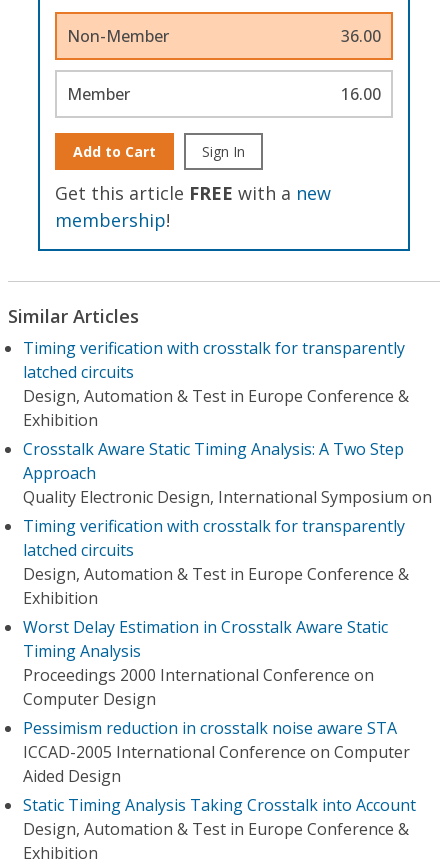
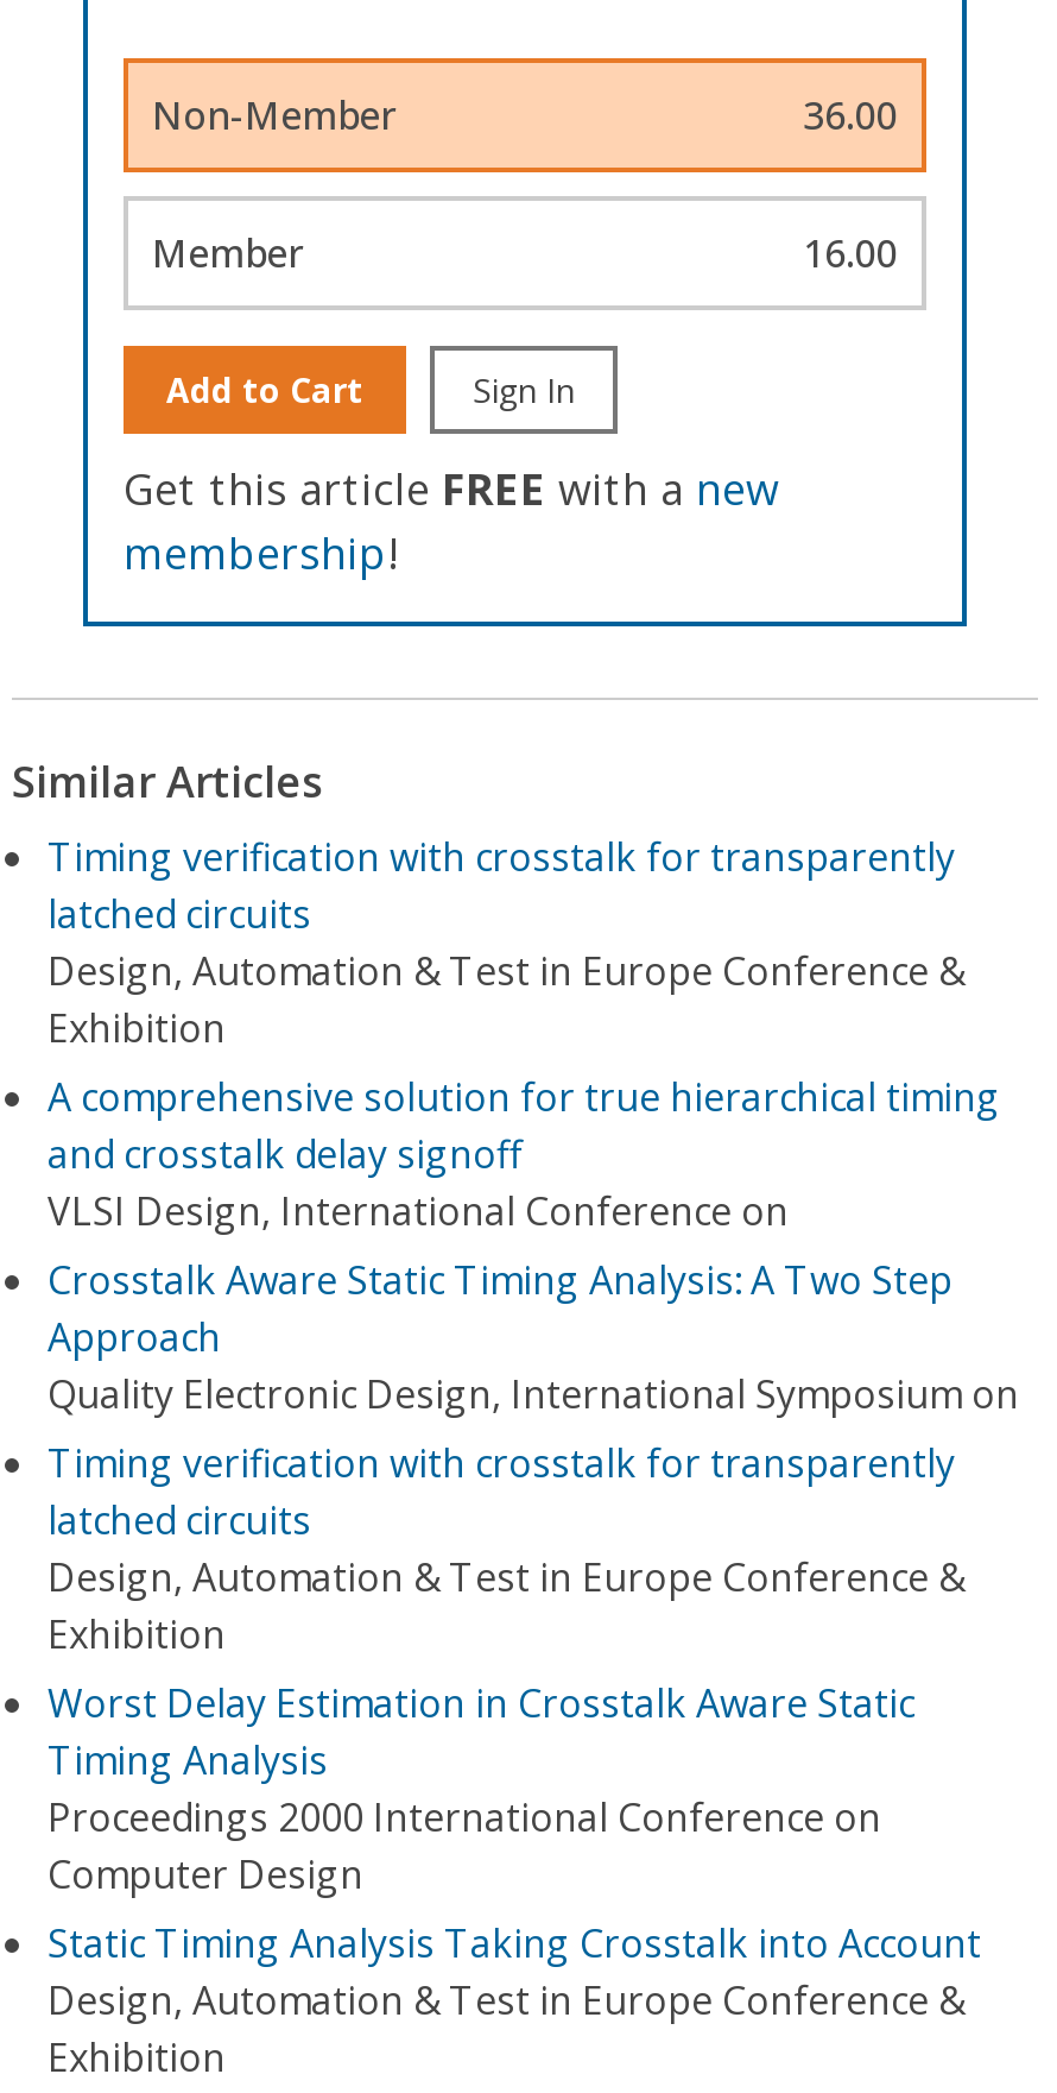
none -> [48,1071,1000,1237] A comprehensive solution for true hierarchical timing | and crosstalk delay signoff | VLSI Design, International Conference on
moved [23,438,432,710] -> [48,1254,1019,1900]: Crosstalk Aware Static Timing Analysis: A Two Step | Approach | Quality Electronic Design, International Symposium on | ... | Proceedings 2000 International Conference on | Computer Design
[23,717,410,787] Pessimism reduction in crosstalk noise aware STA | ICCAD-2005 International Conference on Computer | Aided Design -> none

